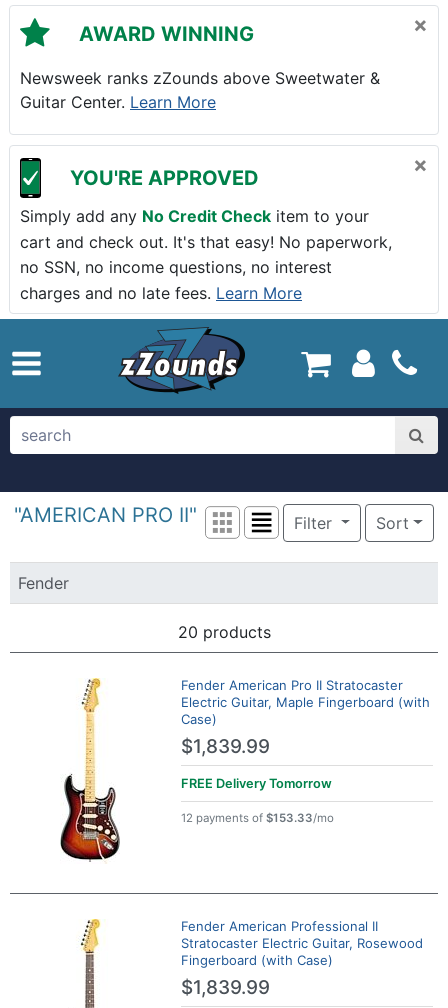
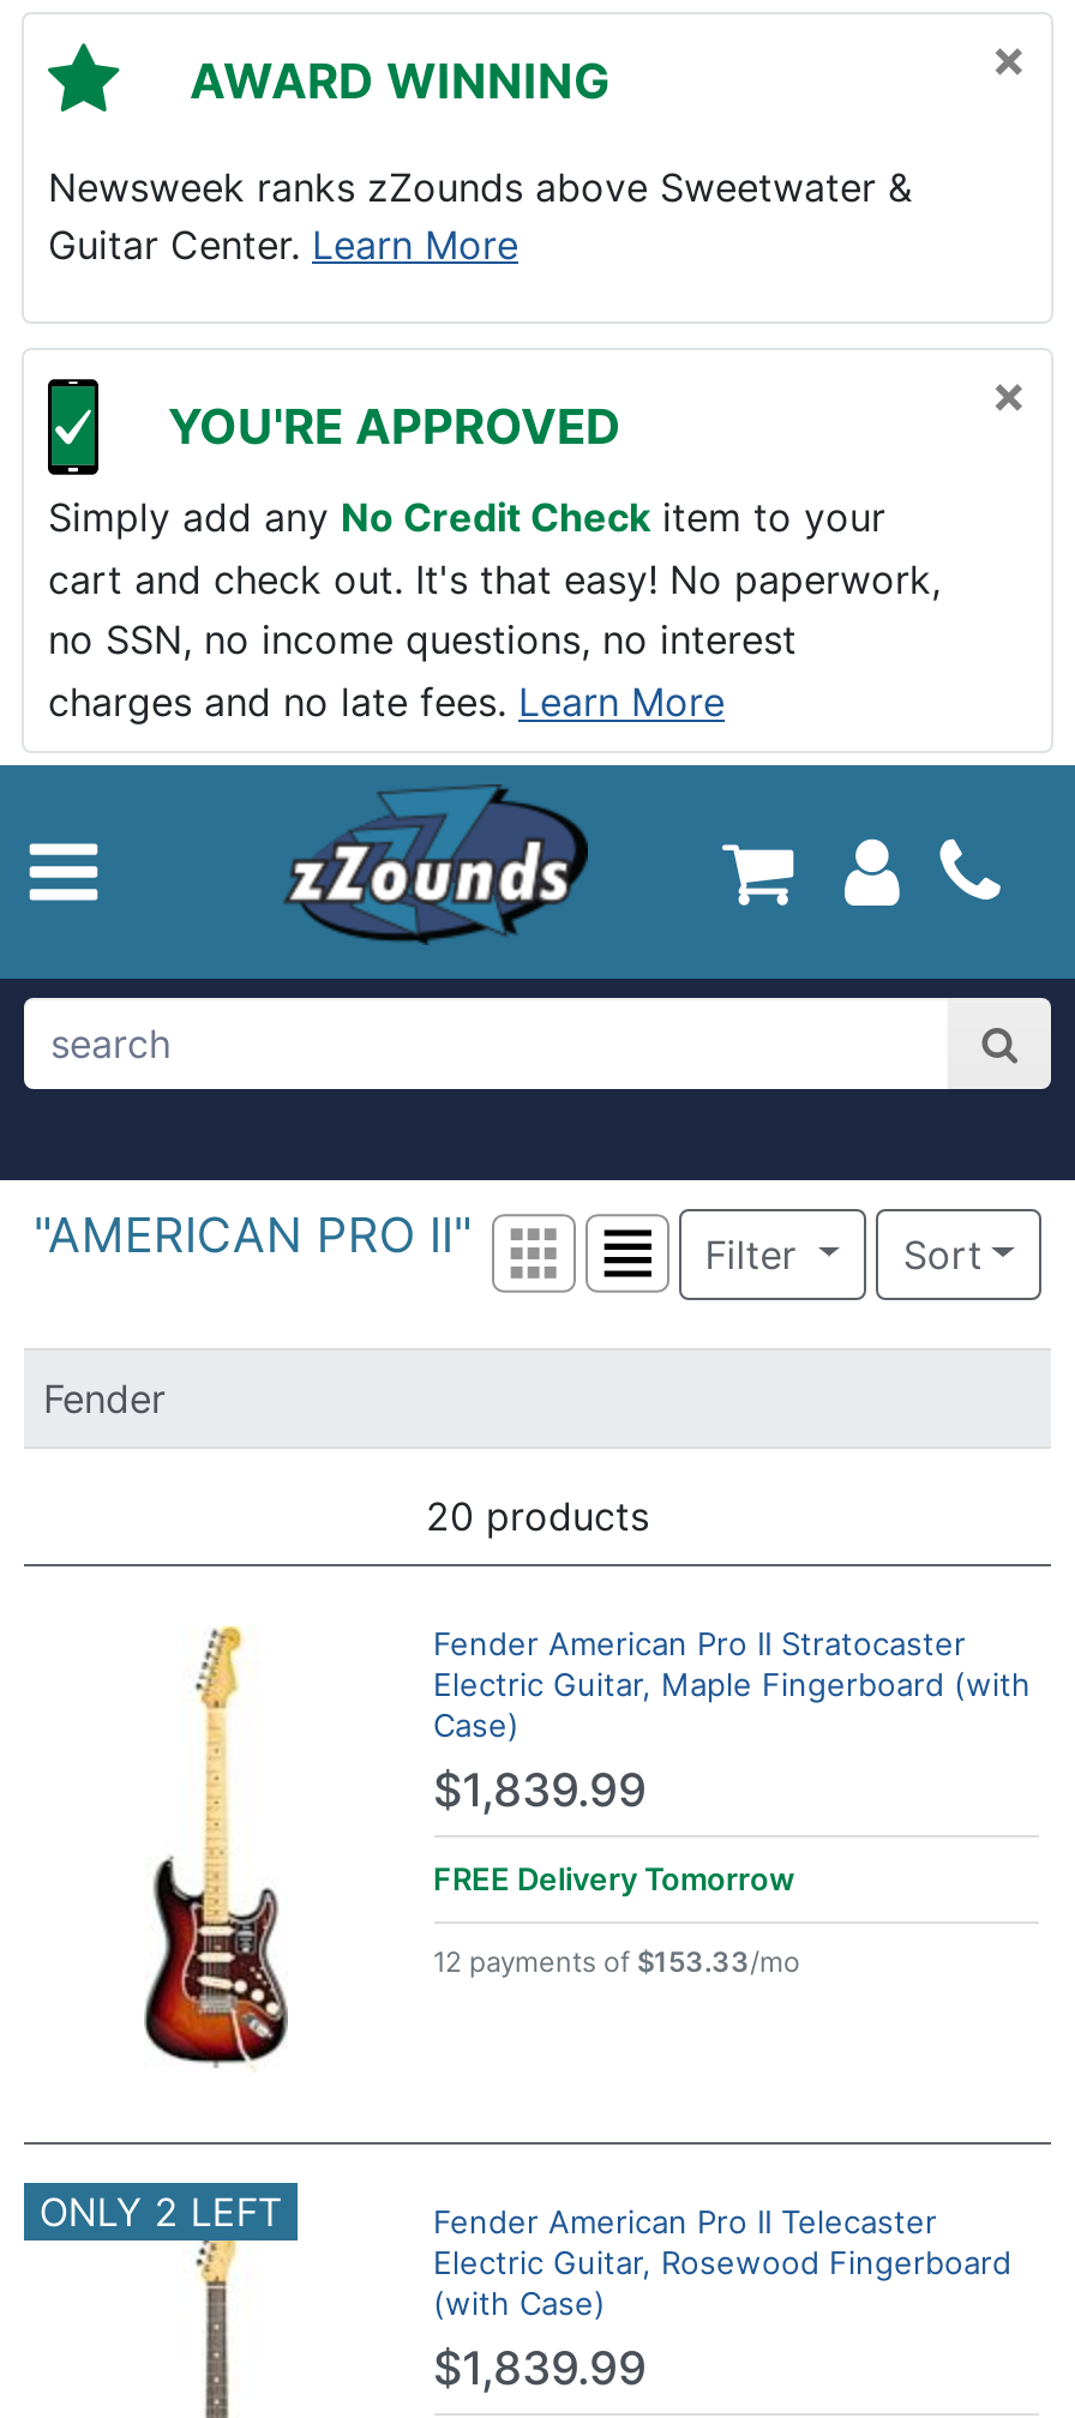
[180,918,422,968] Fender American Professional II | Stratocaster Electric Guitar, Rosewood | Fingerboard (with Case) -> [39,2187,1011,2321] ONLY 2 LEFT | Fender American Pro II Telecaster | Electric Guitar, Rosewood Fingerboard | (with Case)

